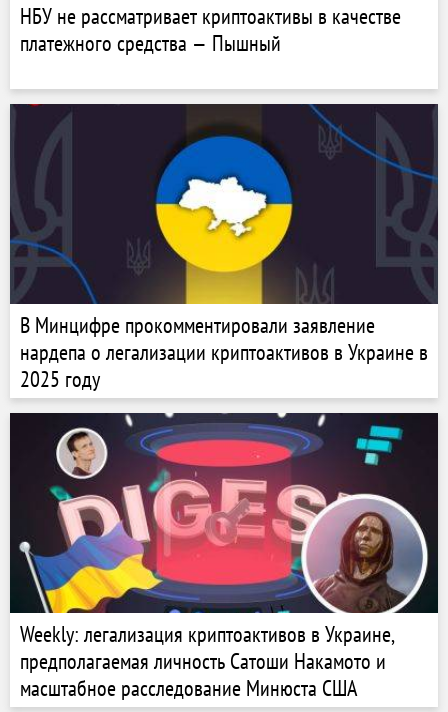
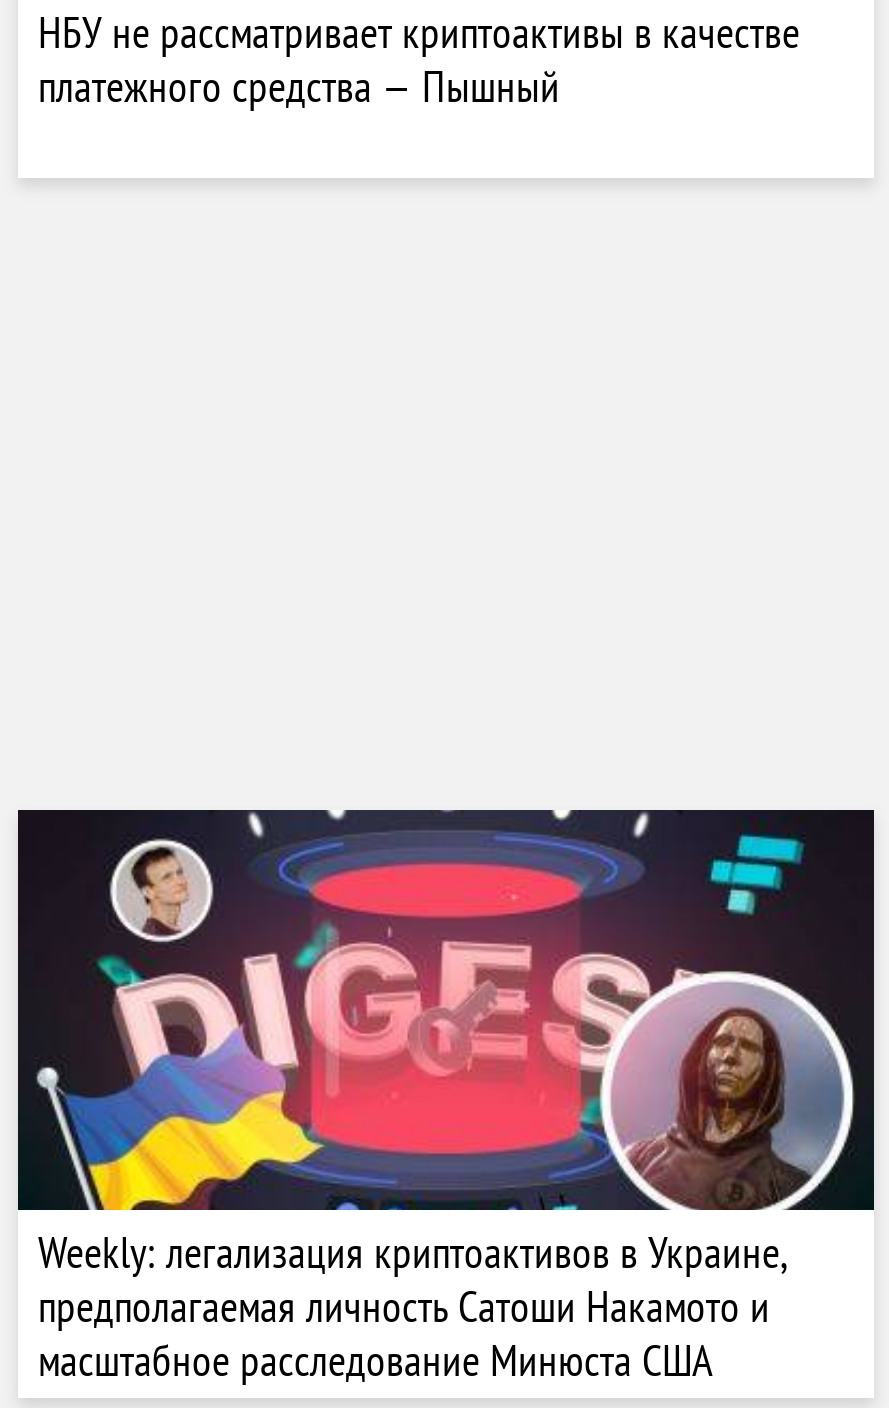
[9,103,439,393] [image] | В Минцифре прокомментировали заявление | нардепа о легализации криптоактивов в Украине в | 2025 году -> none

